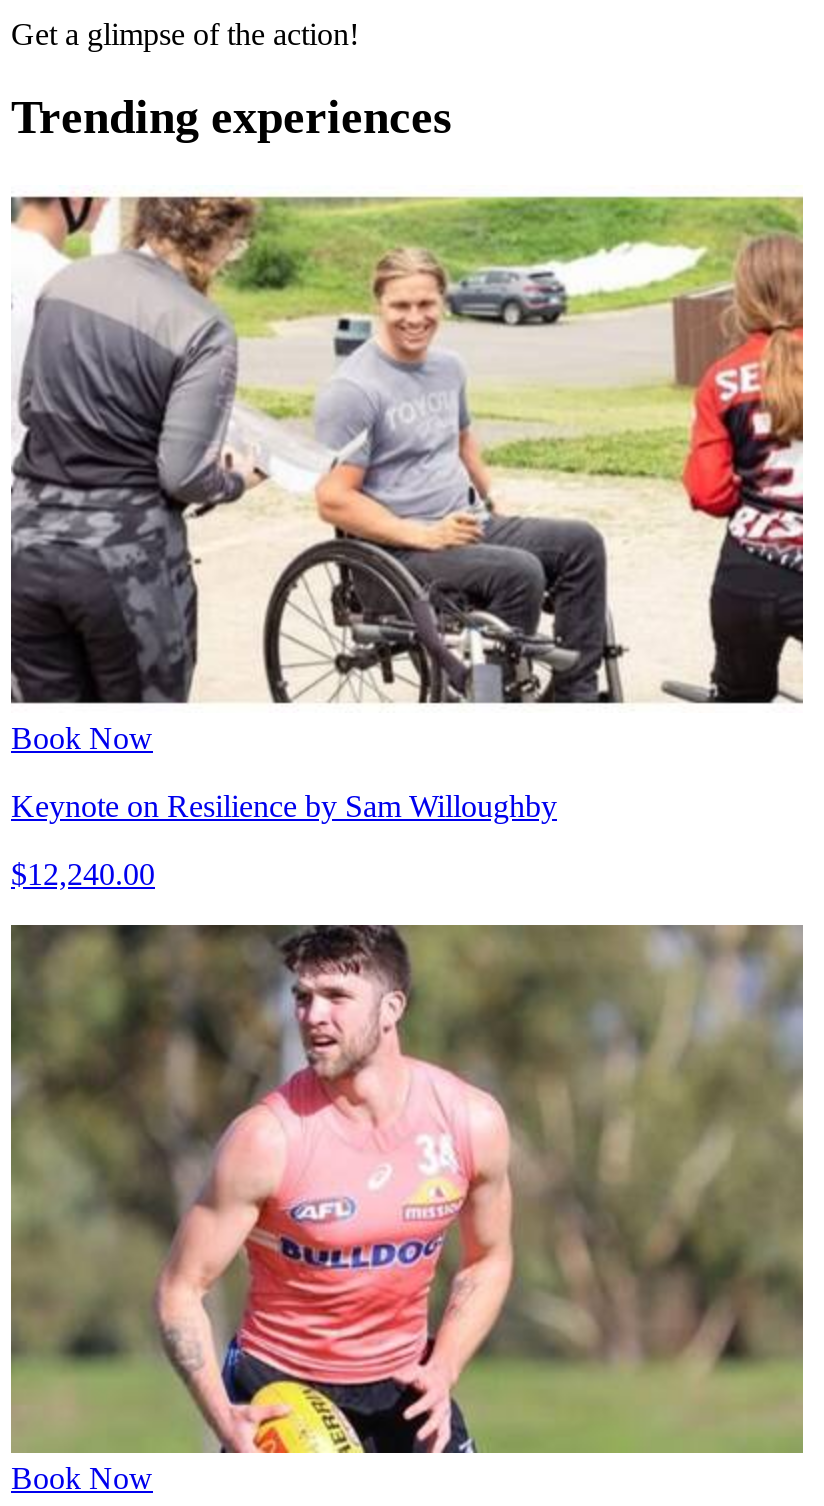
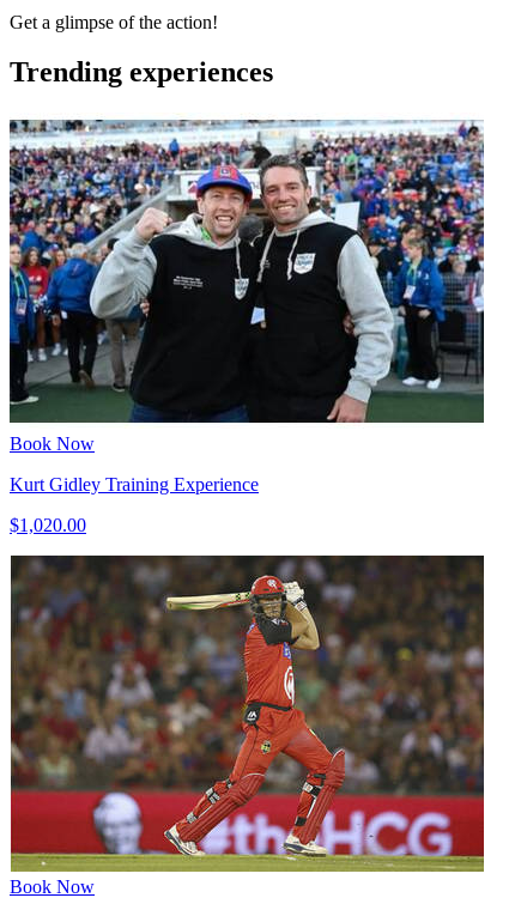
[9,195,805,705] [image] -> [8,119,485,424] [image]
[11,790,557,824] Keynote on Resilience by Sam Willoughby -> [10,475,259,495] Kurt Gidley Training Experience
[11,858,155,892] $12,240.00 -> [10,515,86,536] $1,020.00
[9,923,805,1455] [image] -> [10,554,485,873] [image]

